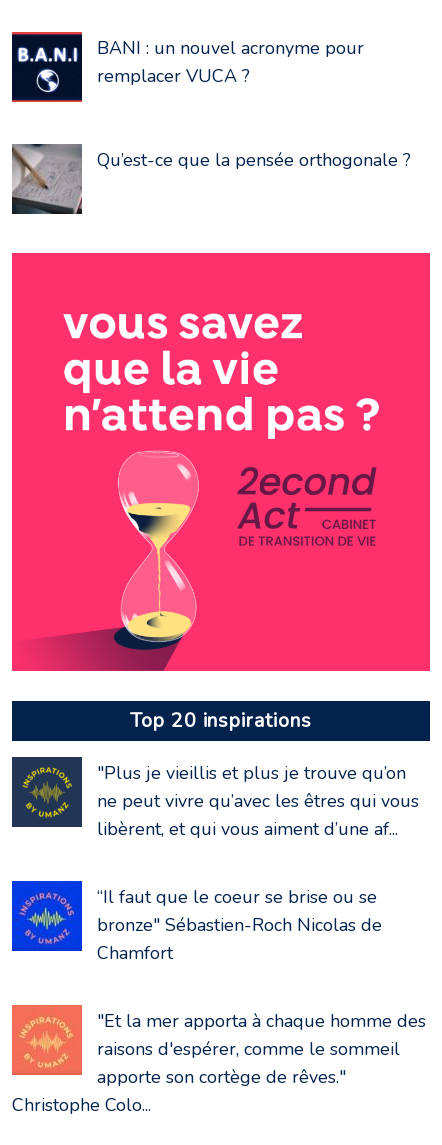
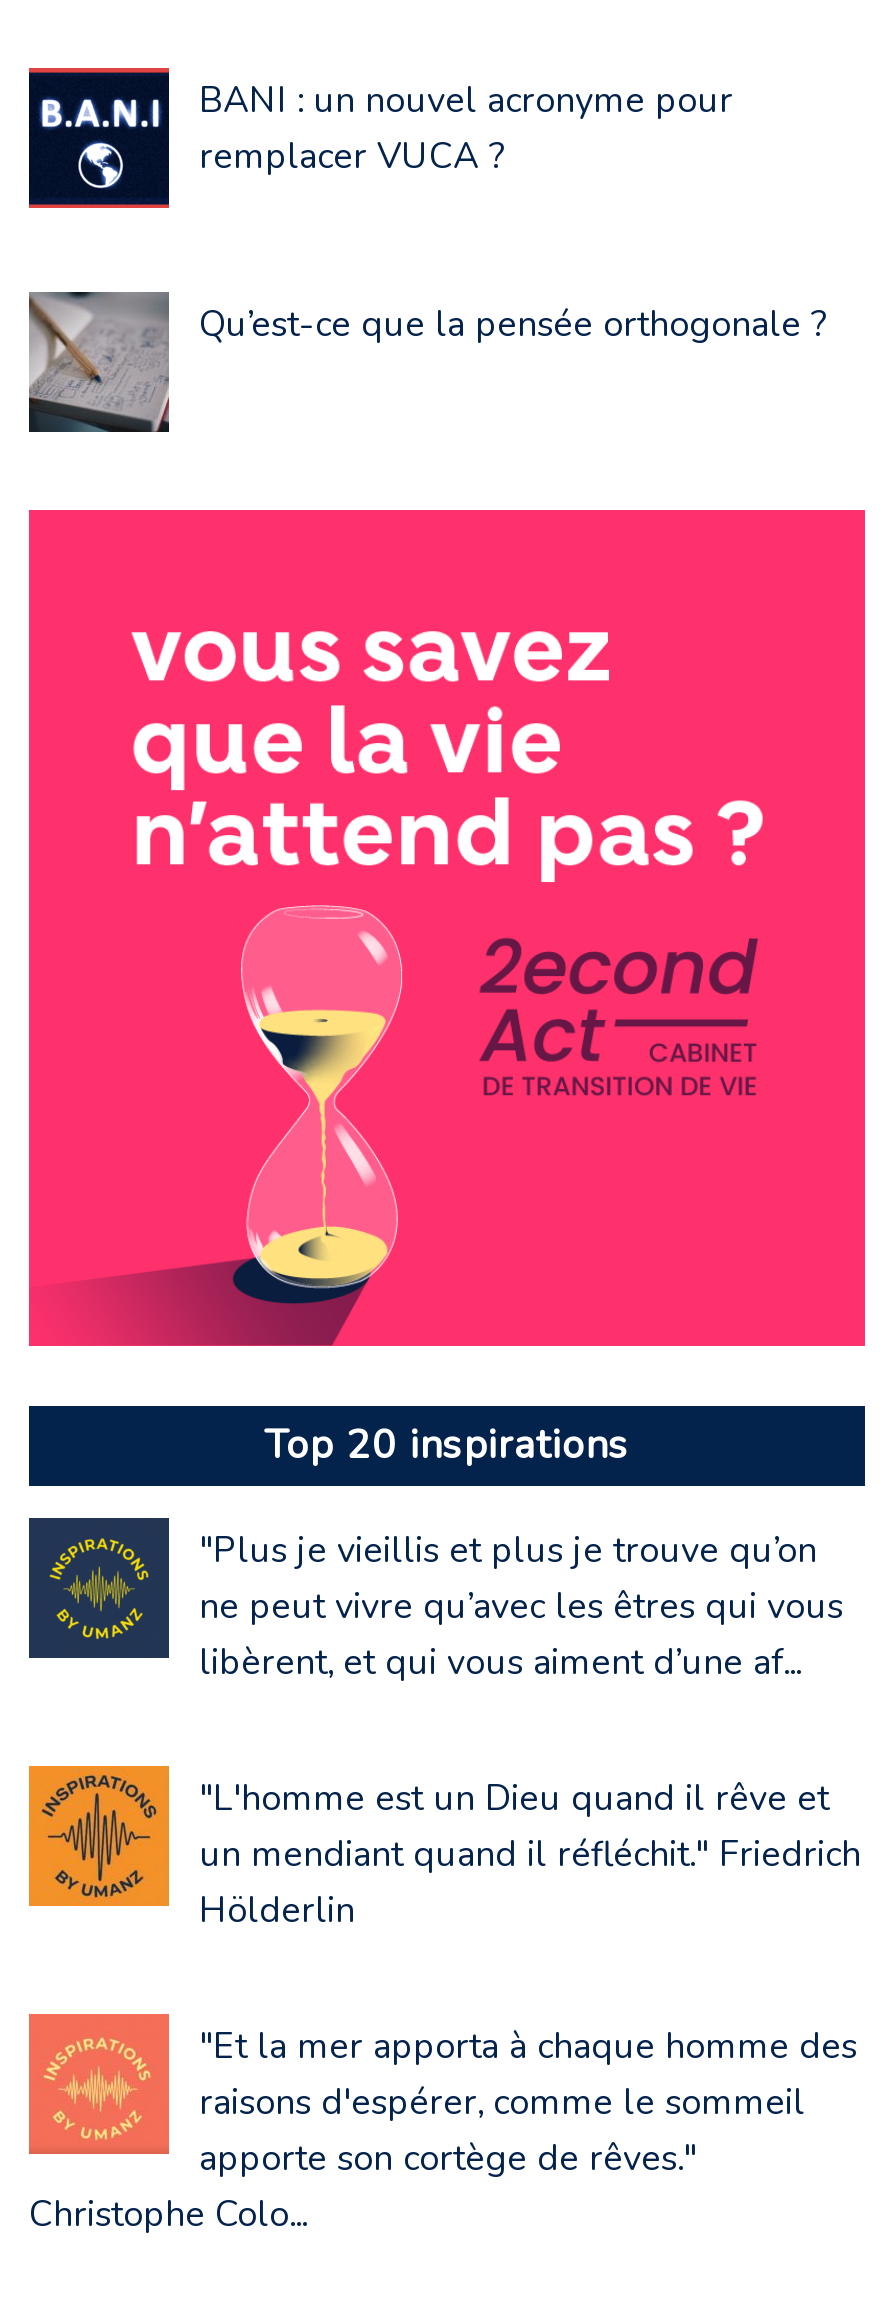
[11,880,382,965] [image] | “Il faut que le coeur se brise ou se | bronze" Sébastien-Roch Nicolas de | Chamfort -> [27,1764,861,1934] [image] | "L'homme est un Dieu quand il rêve et | un mendiant quand il réfléchit." Friedrich | Hölderlin

